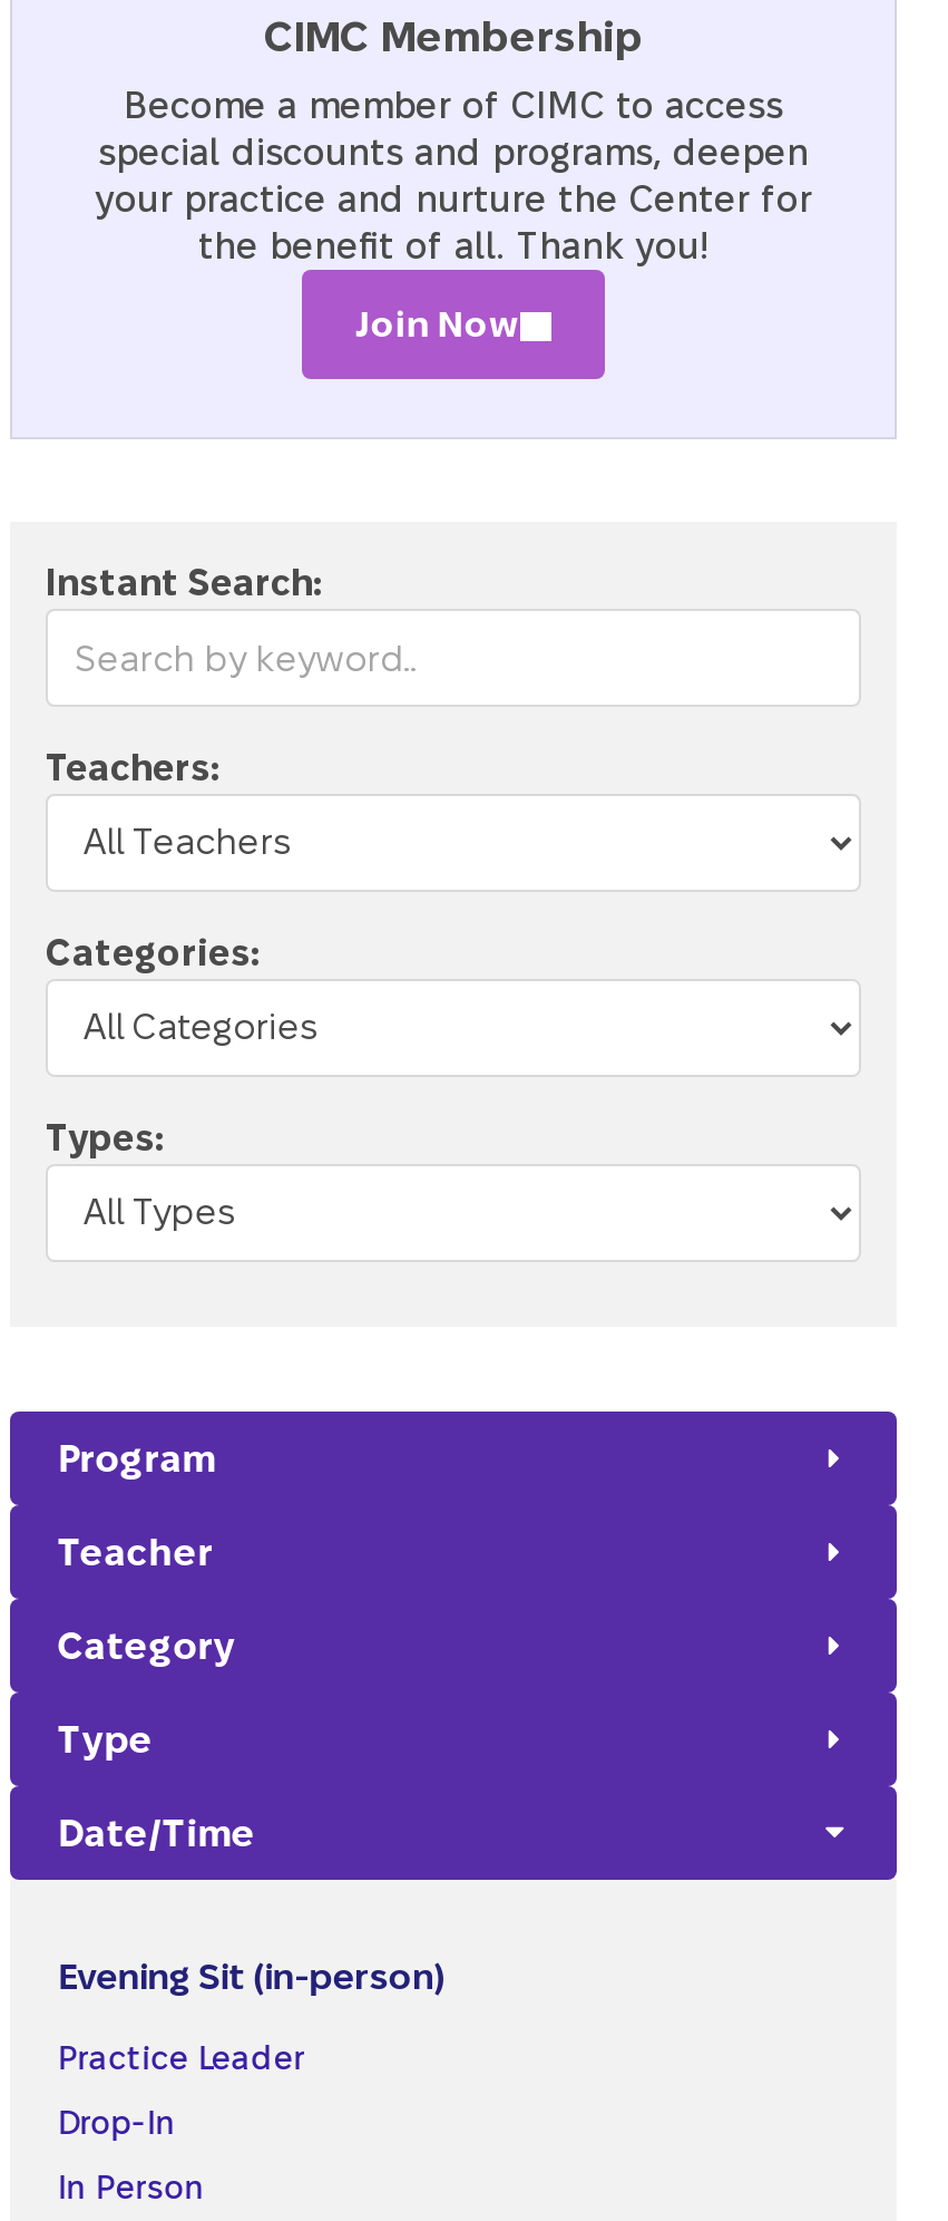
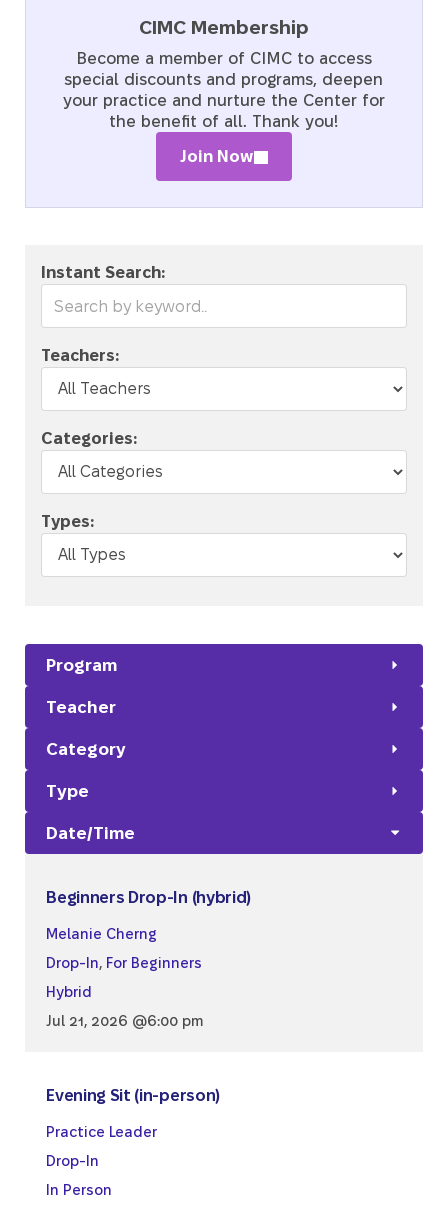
none -> [46,889,251,1029] Beginners Drop-In (hybrid) | Melanie Cherng | Drop-In, For Beginners | Hybrid | Jul 21, 2026 @6:00 pm

